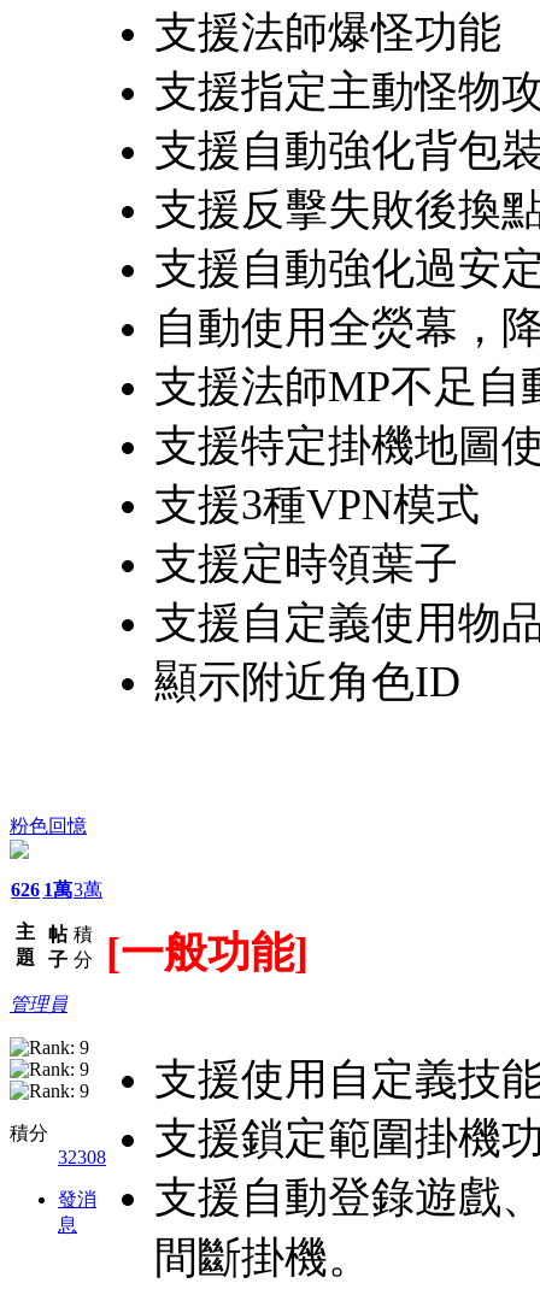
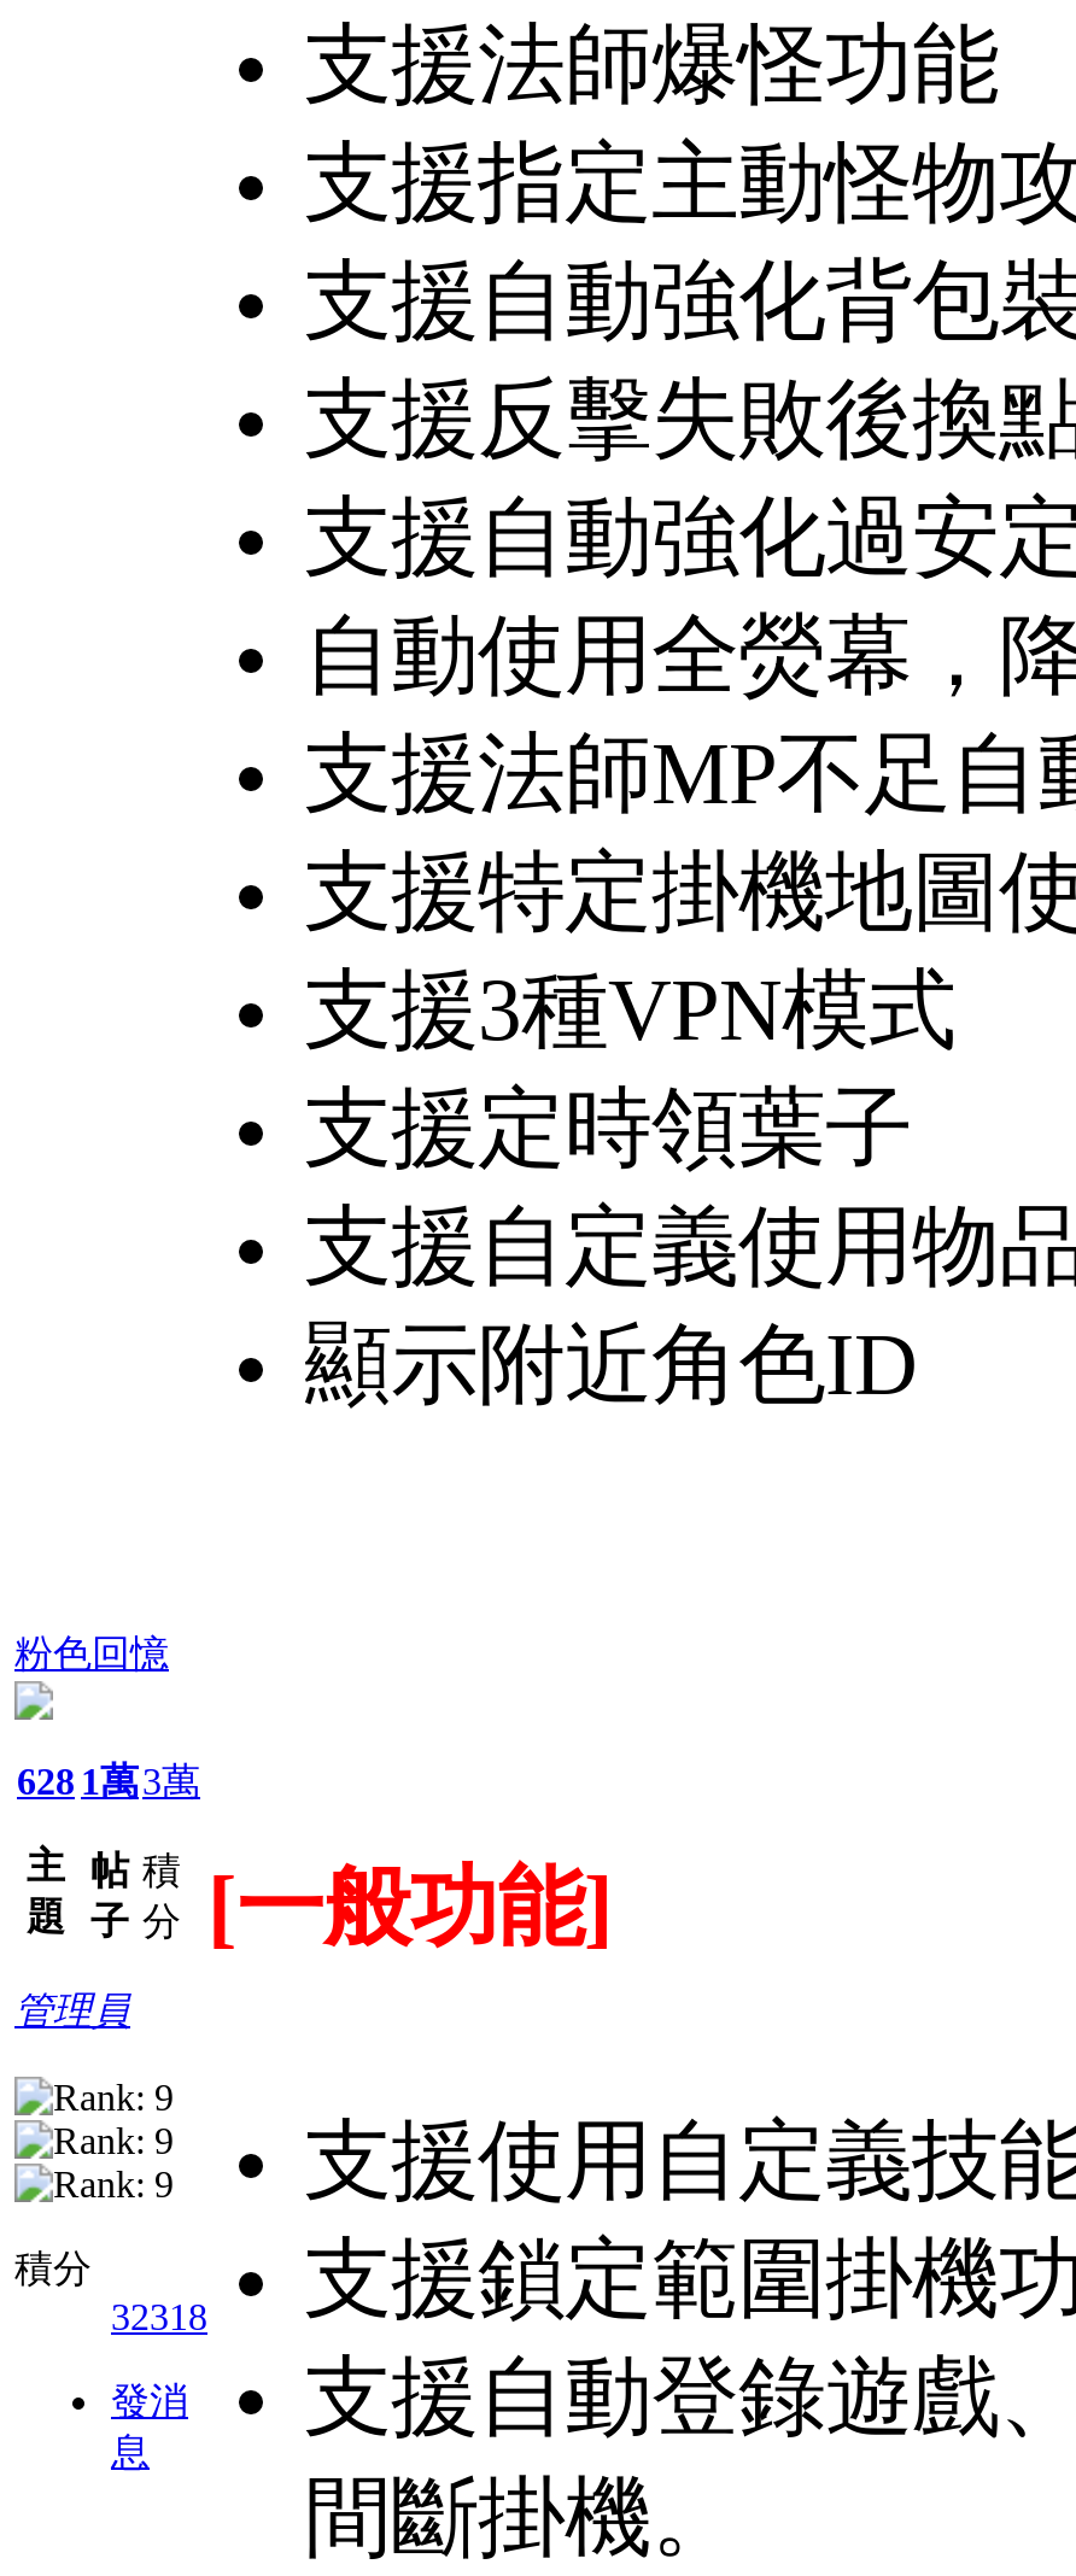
[11,879,102,900] 626 1萬 3萬 -> [17,1760,200,1801] 628 1萬 3萬
[58,1147,106,1167] 32308 -> [111,2296,207,2337] 32318

